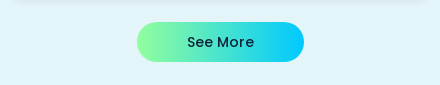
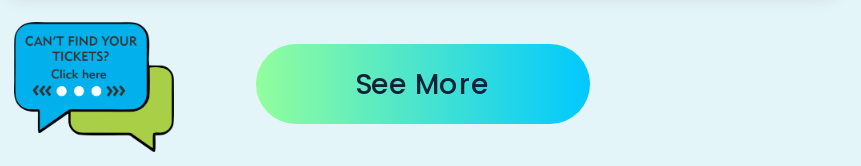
none -> [12,20,176,154] [image]

